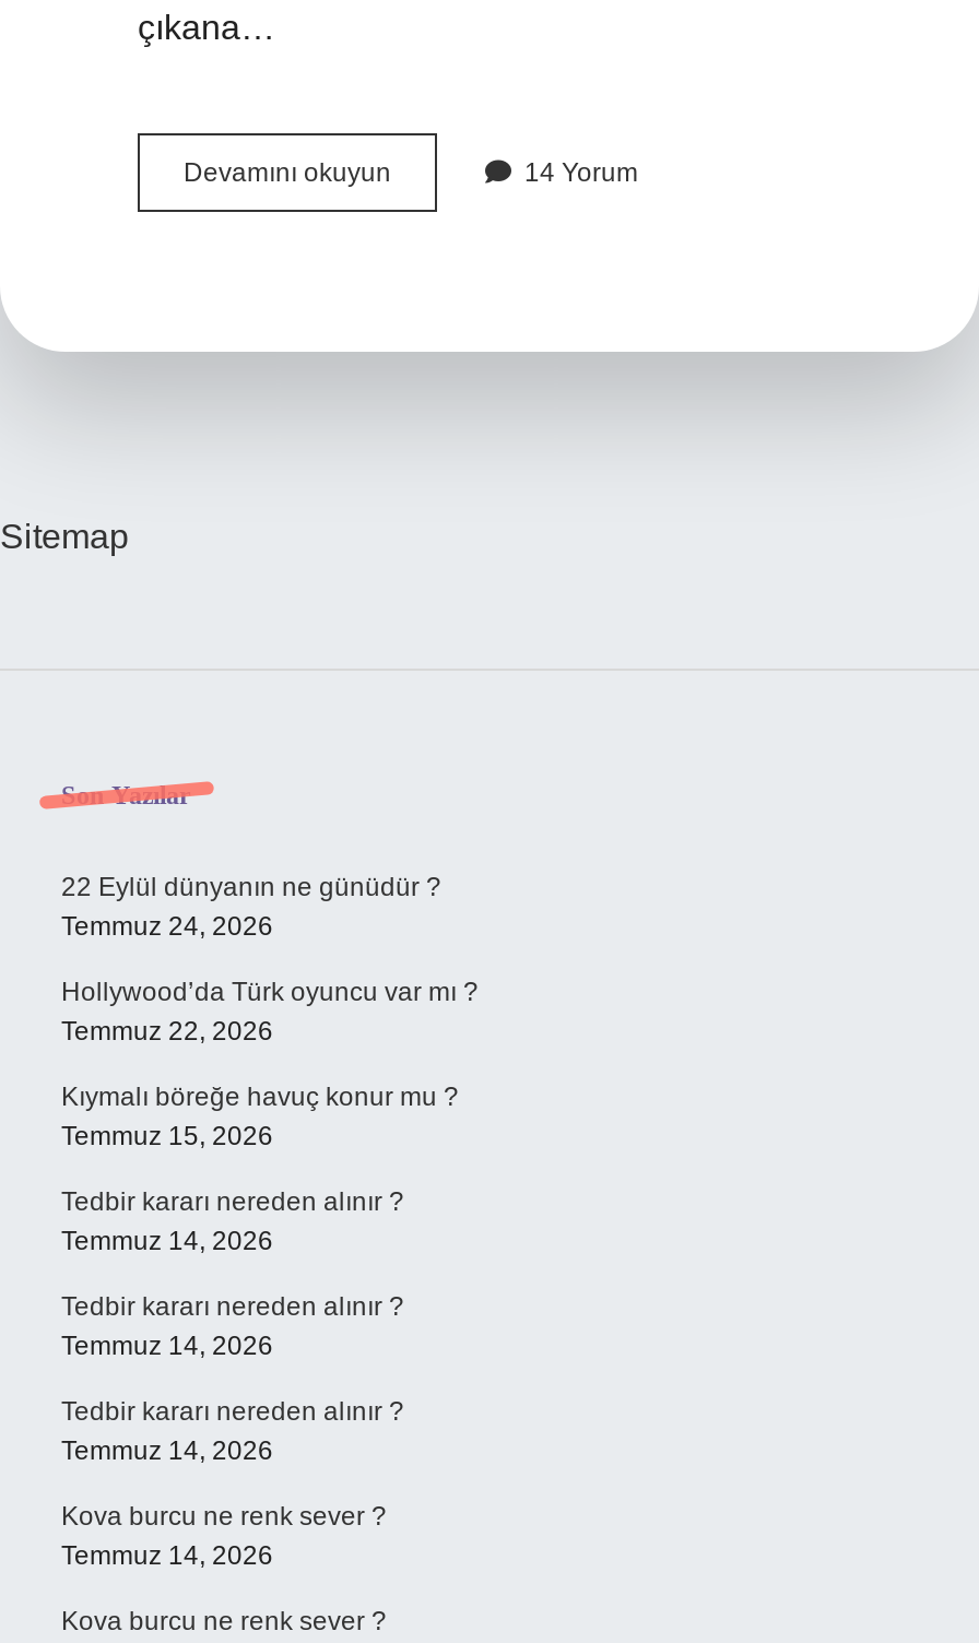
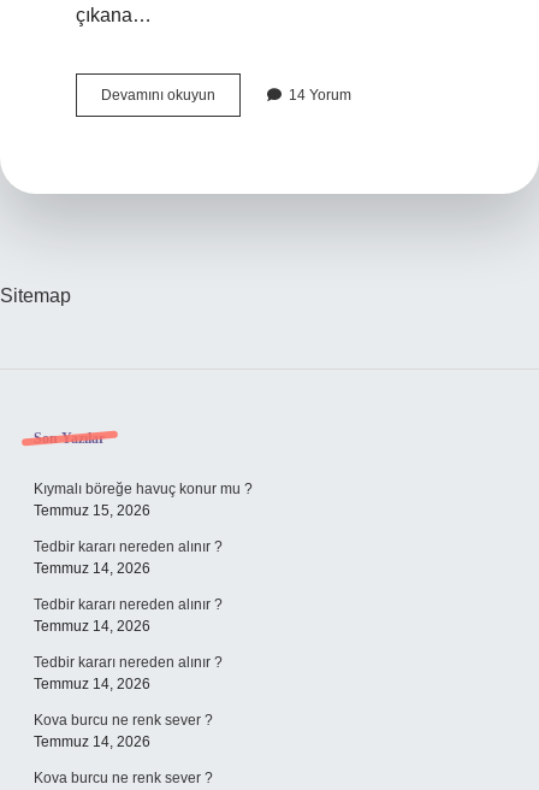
[61,872,479,1047] 22 Eylül dünyanın ne günüdür ? | Temmuz 24, 2026 | Hollywood’da Türk oyuncu var mı ? | Temmuz 22, 2026 -> none

